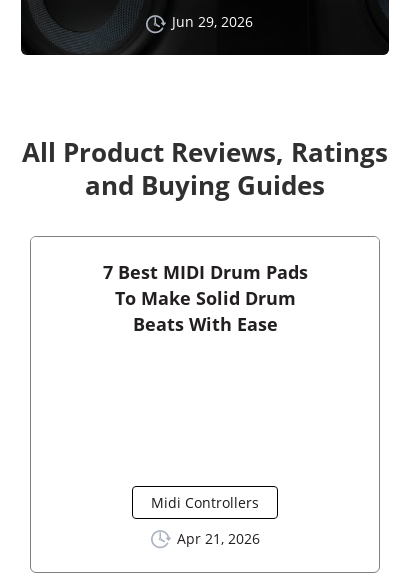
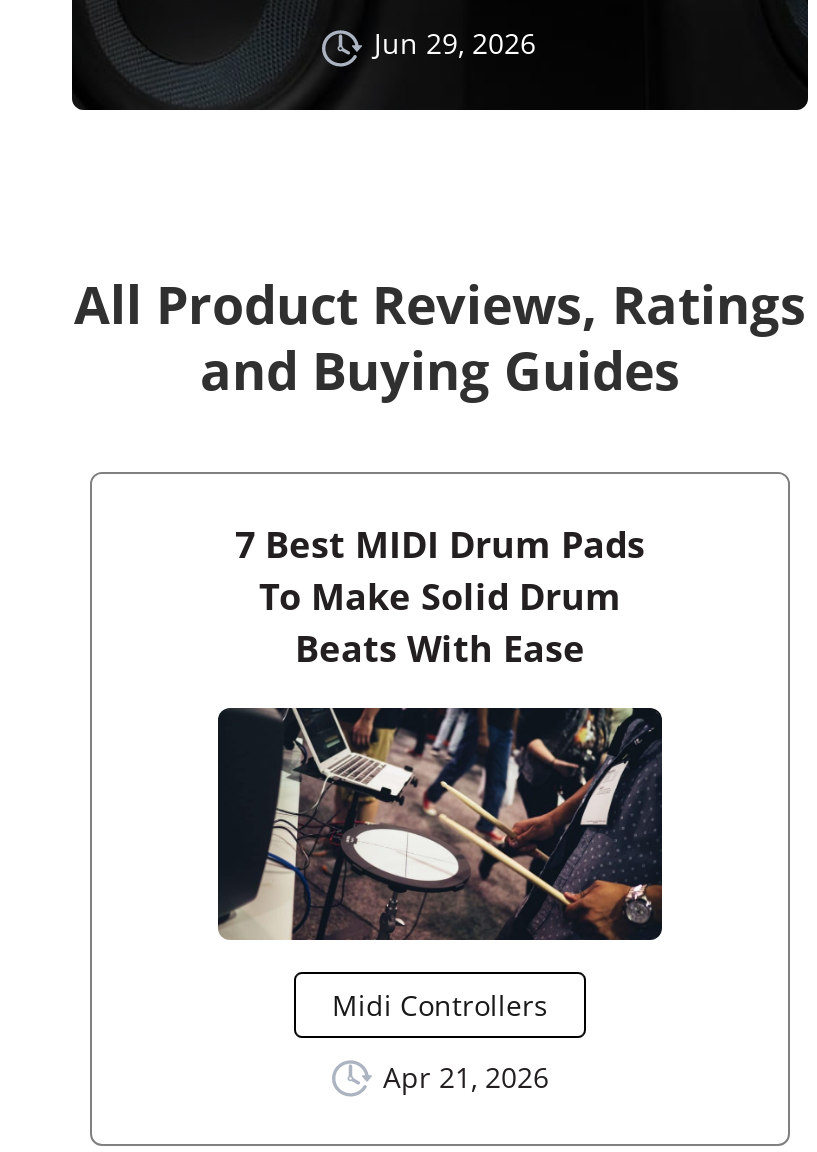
none -> [216,706,664,942] [image]

